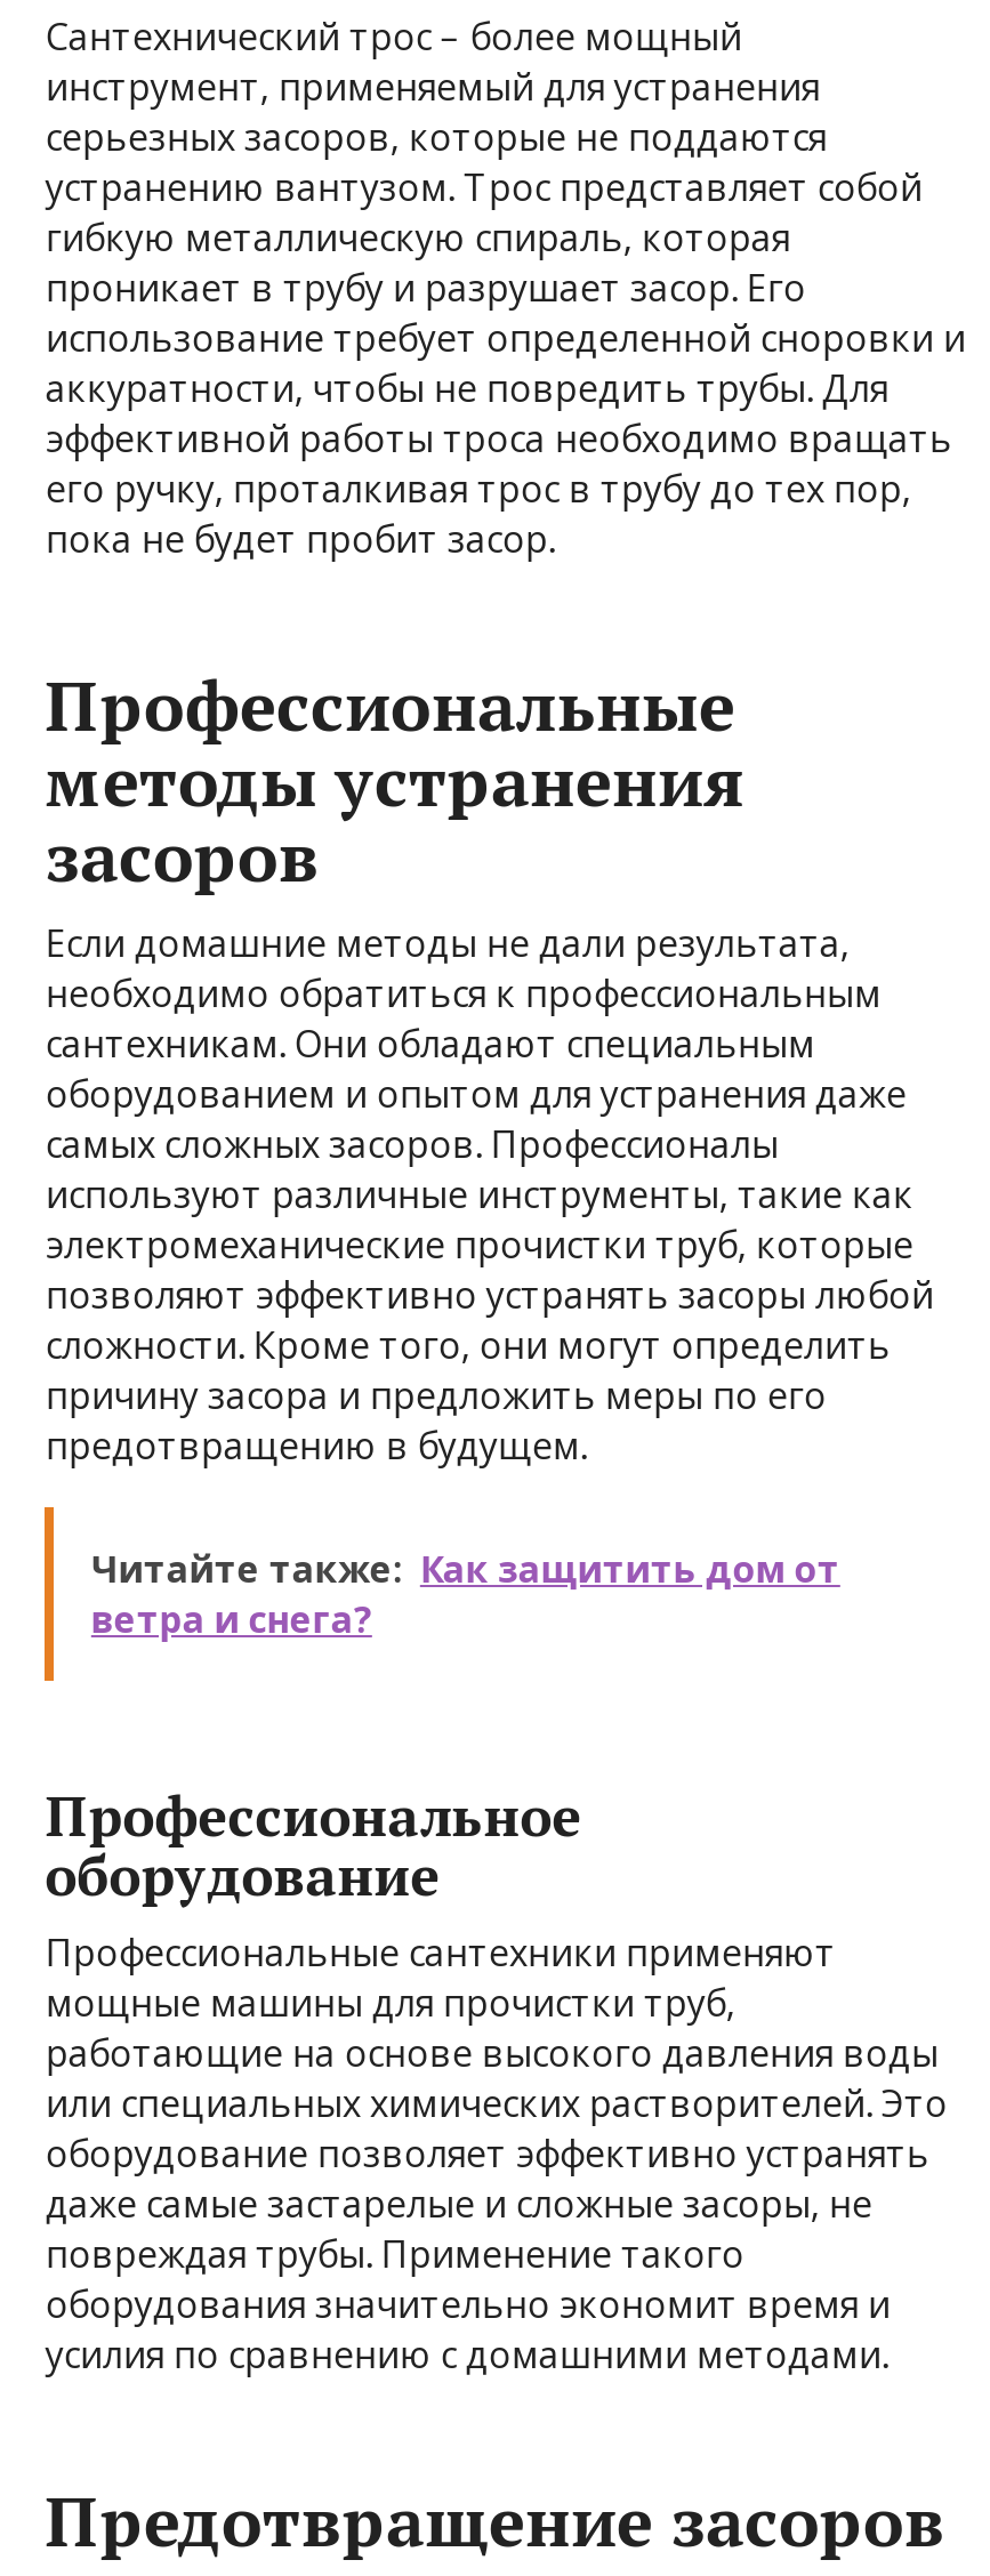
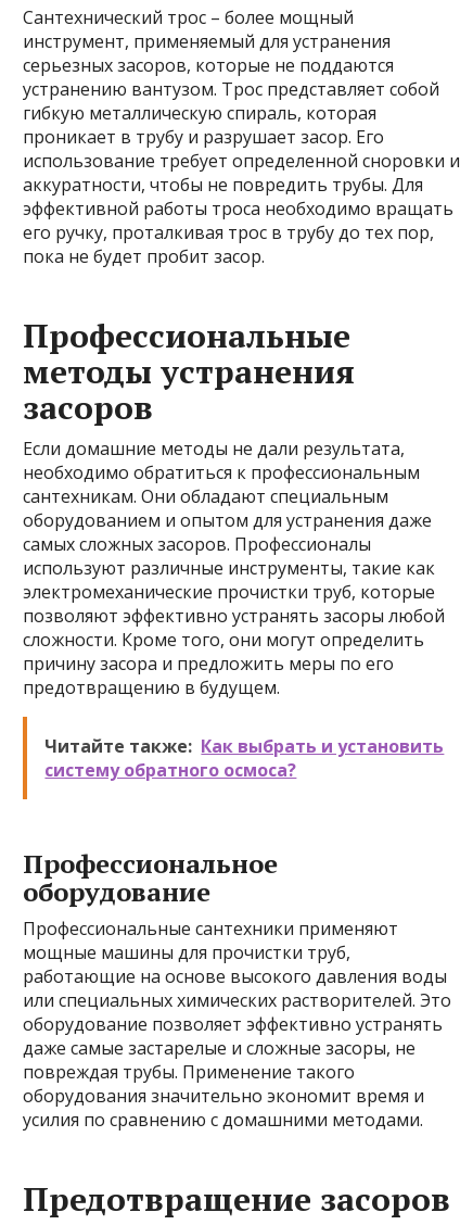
[91,1544,840,1644] Читайте также: Как защитить дом от | ветра и снега? -> [45,734,444,782] Читайте также: Как выбрать и установить | систему обратного осмоса?

